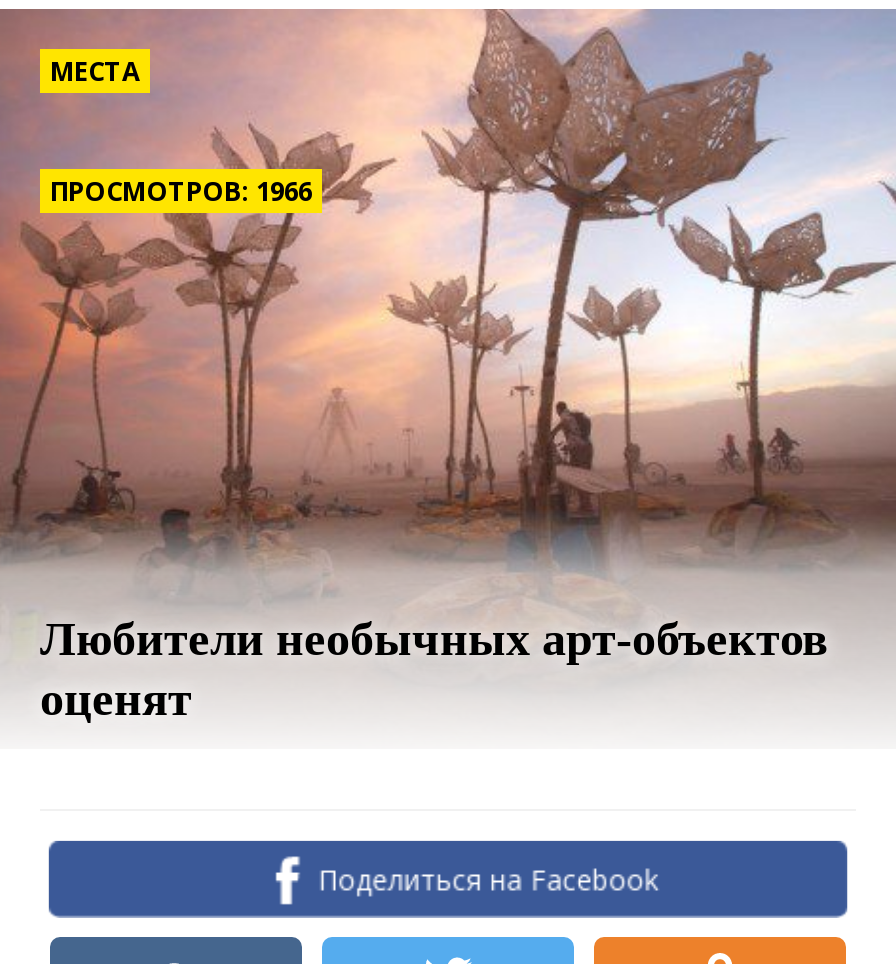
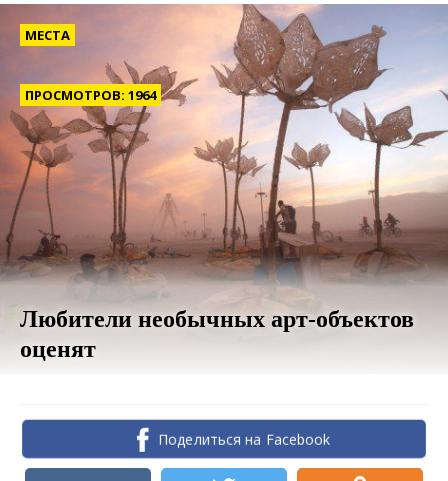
[50,173,312,209] ПРОСМОТРОВ: 1966 -> [25,86,156,104] ПРОСМОТРОВ: 1964

